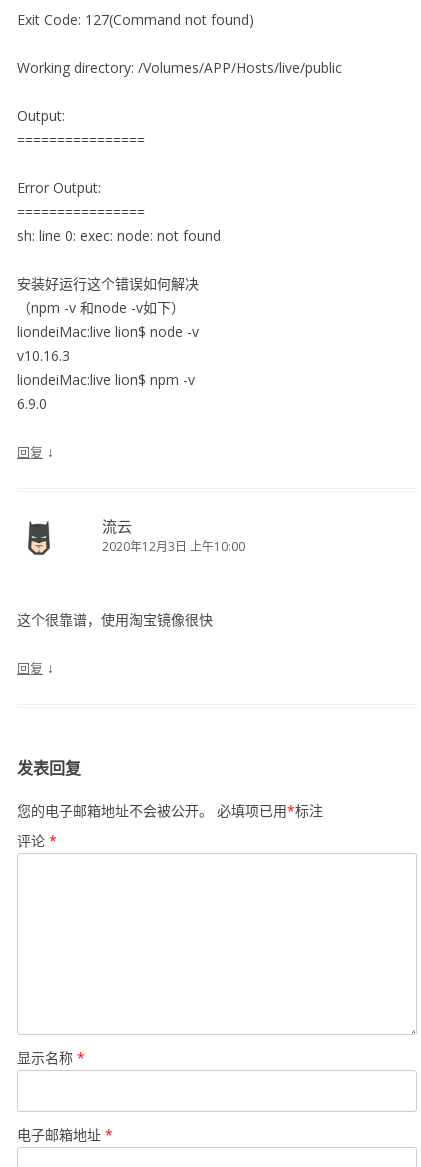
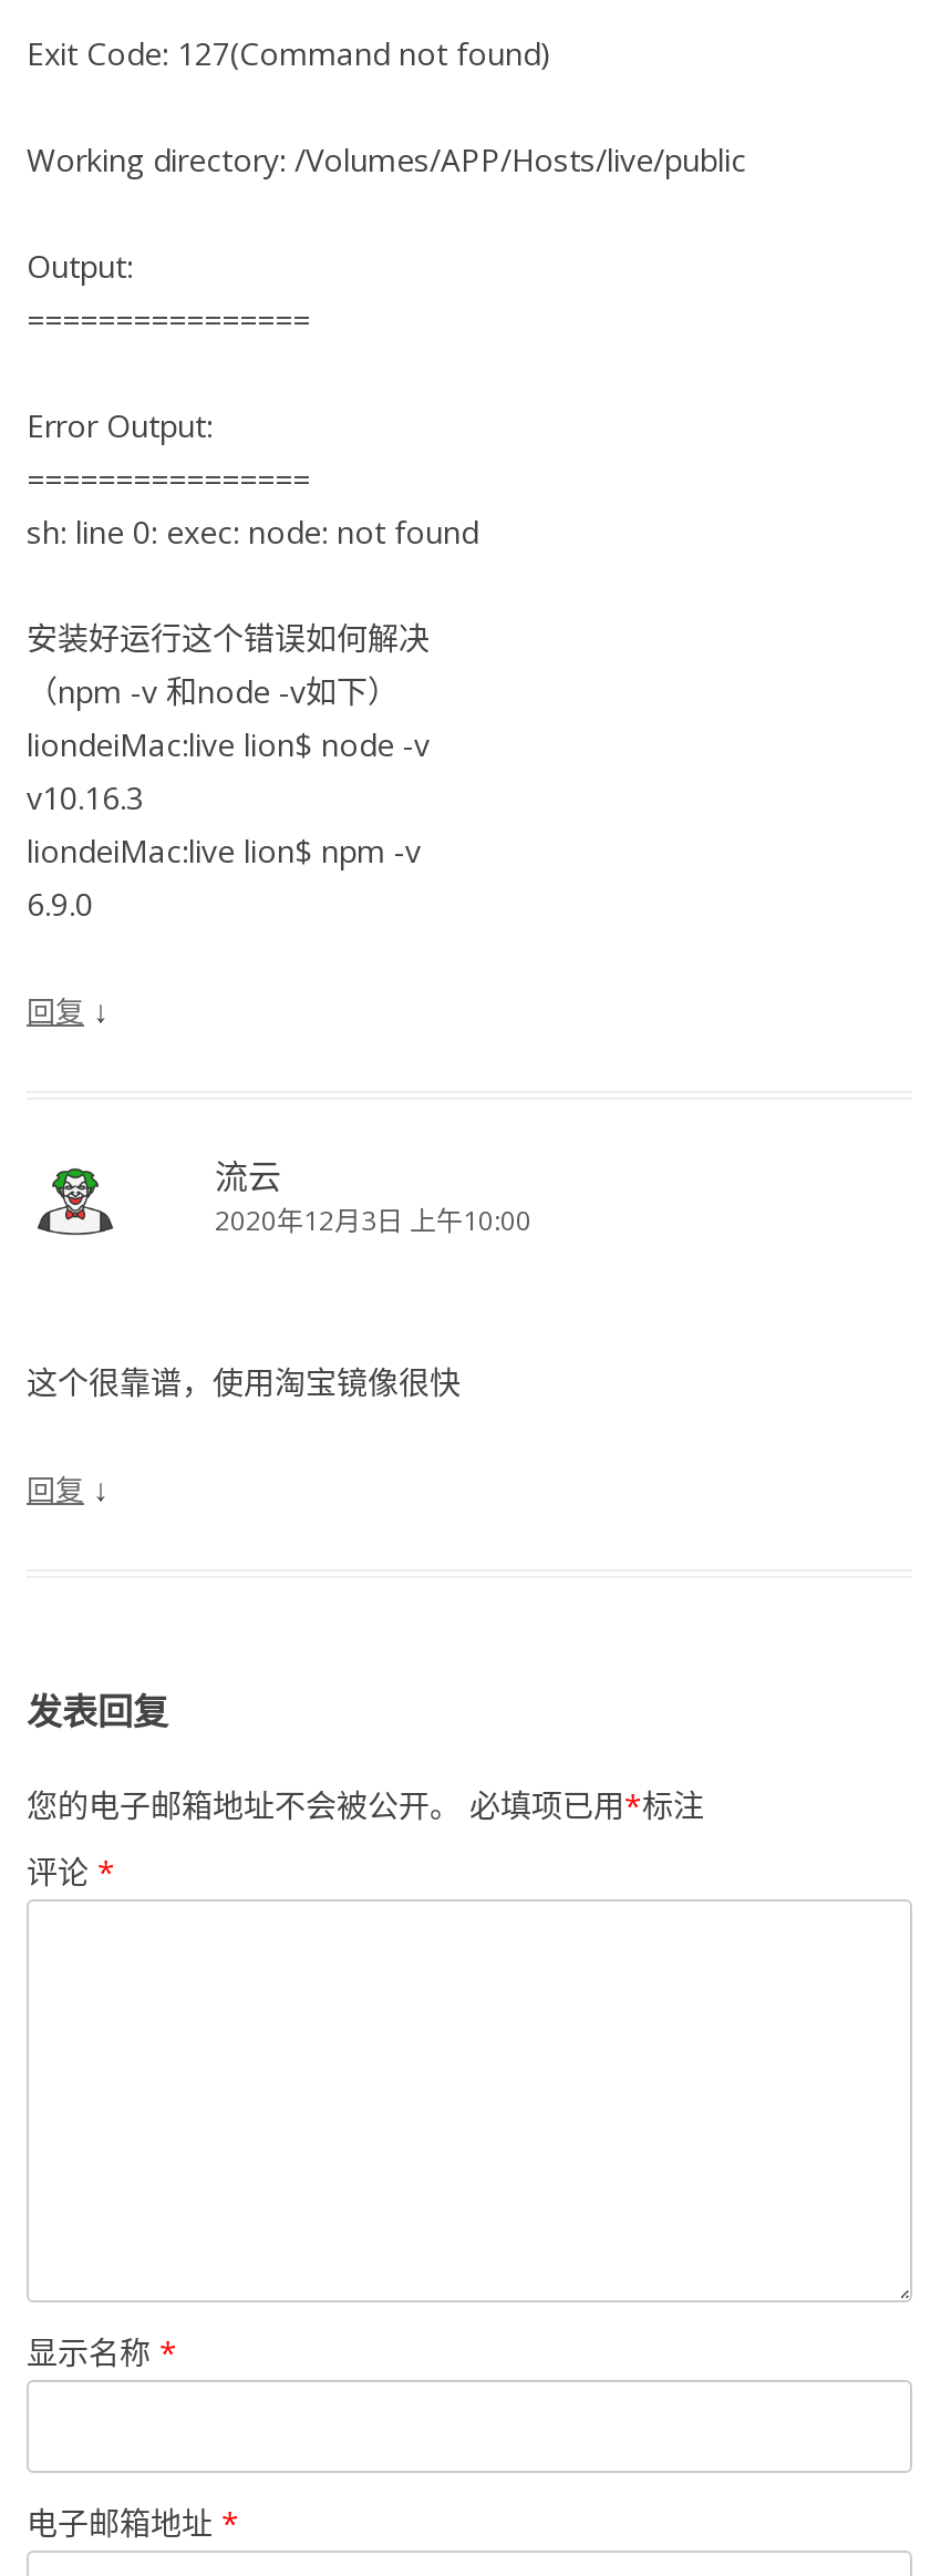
[22,520,56,556] [image] -> [35,1166,115,1239] [image]

